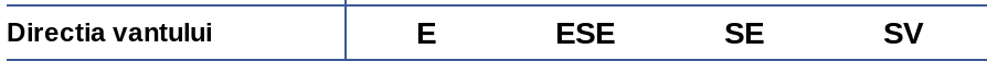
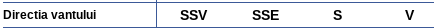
[416,15,923,50] E | ESE | SE | SV -> [179,7,413,23] SSV | SSE | S | V

